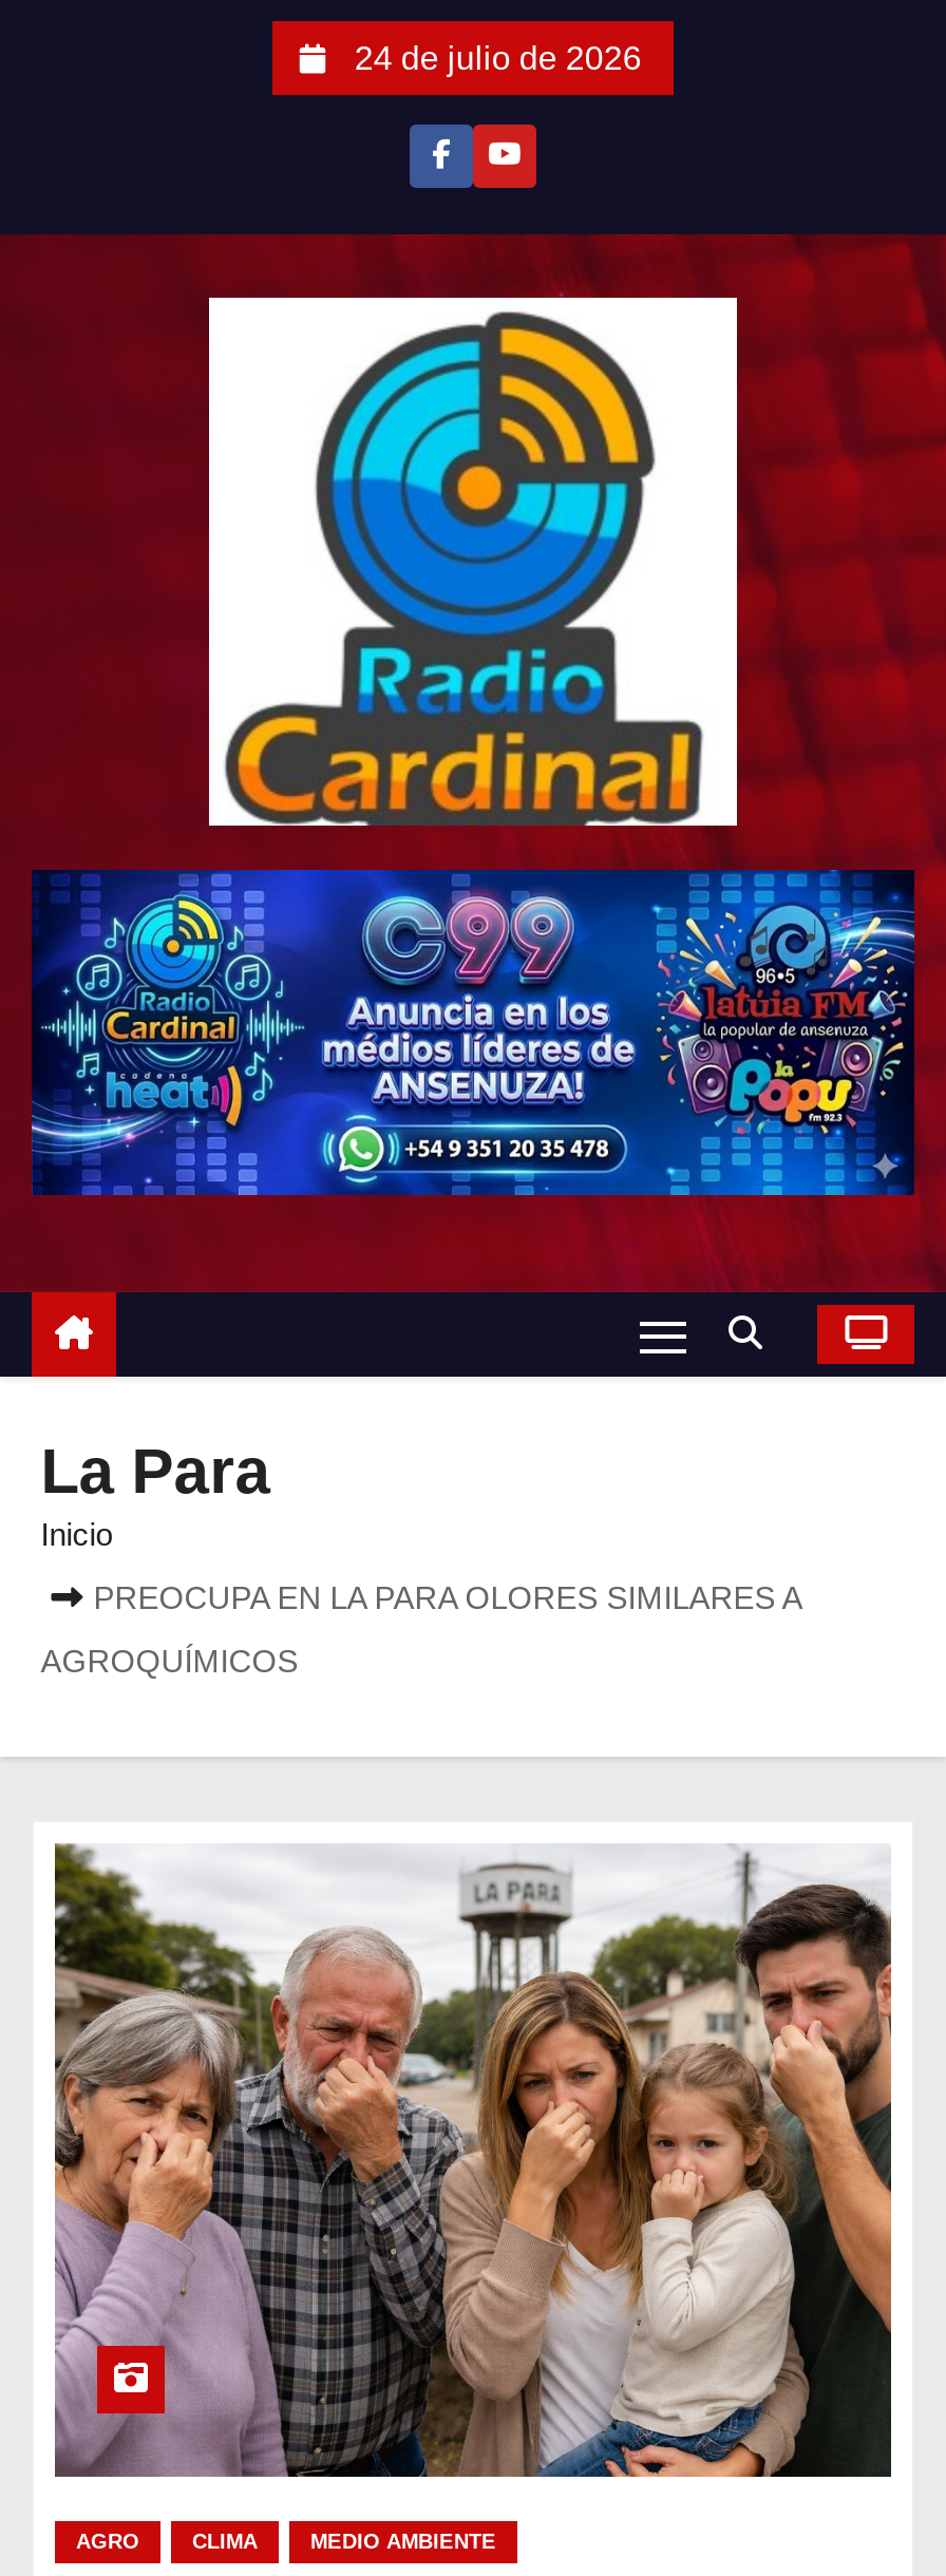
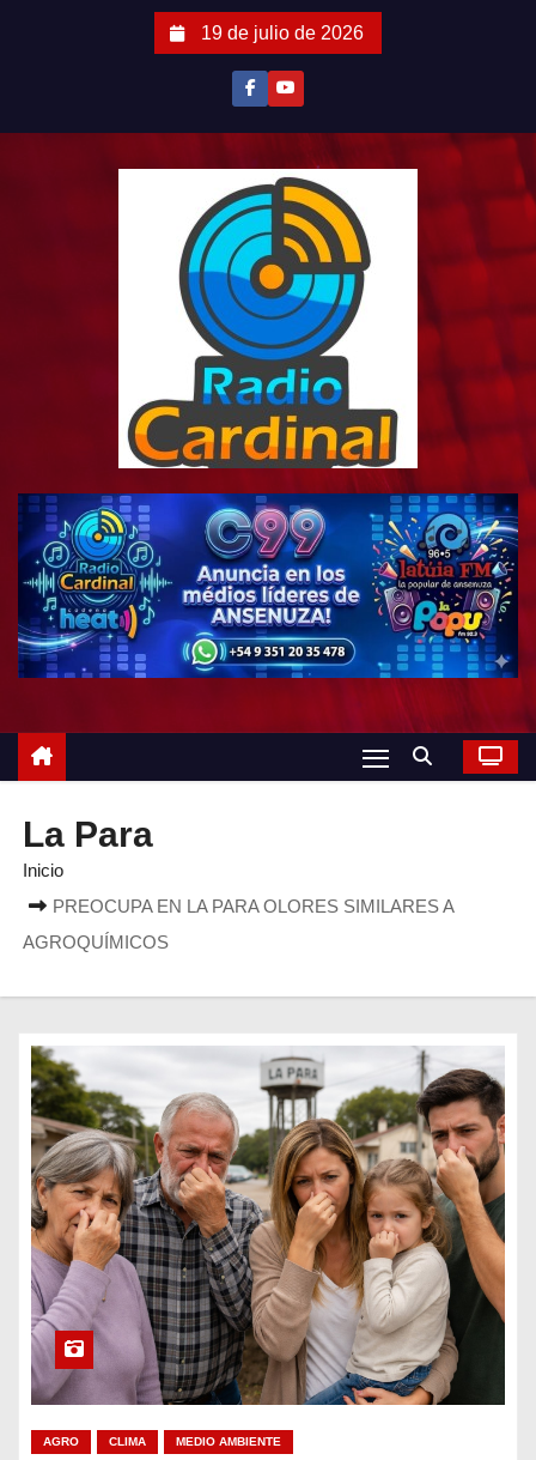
[346,40,642,76] 24 de julio de 2026 -> [196,23,364,43] 19 de julio de 2026

